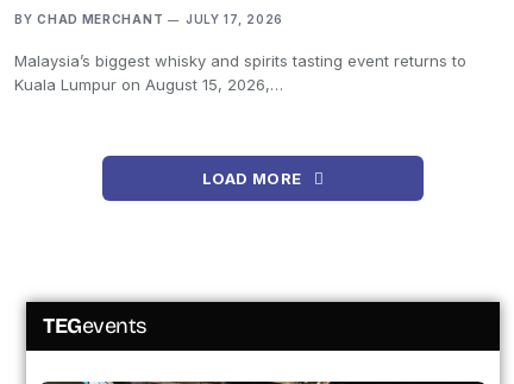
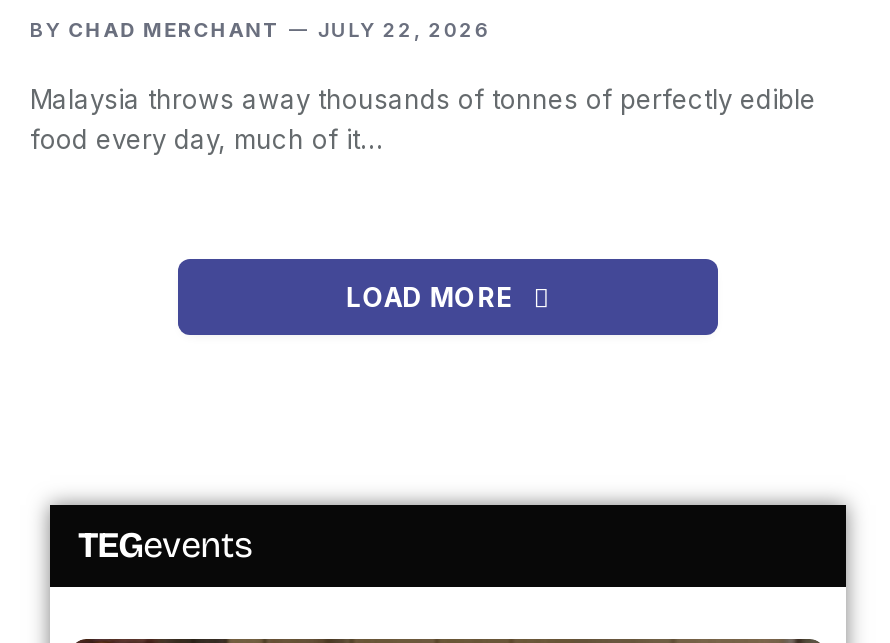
[14,12,283,26] BY CHAD MERCHANT JULY 17, 2026 -> [30,17,490,41] BY CHAD MERCHANT JULY 22, 2026
[14,51,466,94] Malaysia’s biggest whisky and spirits tasting event returns to | Kuala Lumpur on August 15, 2026,… -> [30,83,816,155] Malaysia throws away thousands of tonnes of perfectly edible | food every day, much of it…

